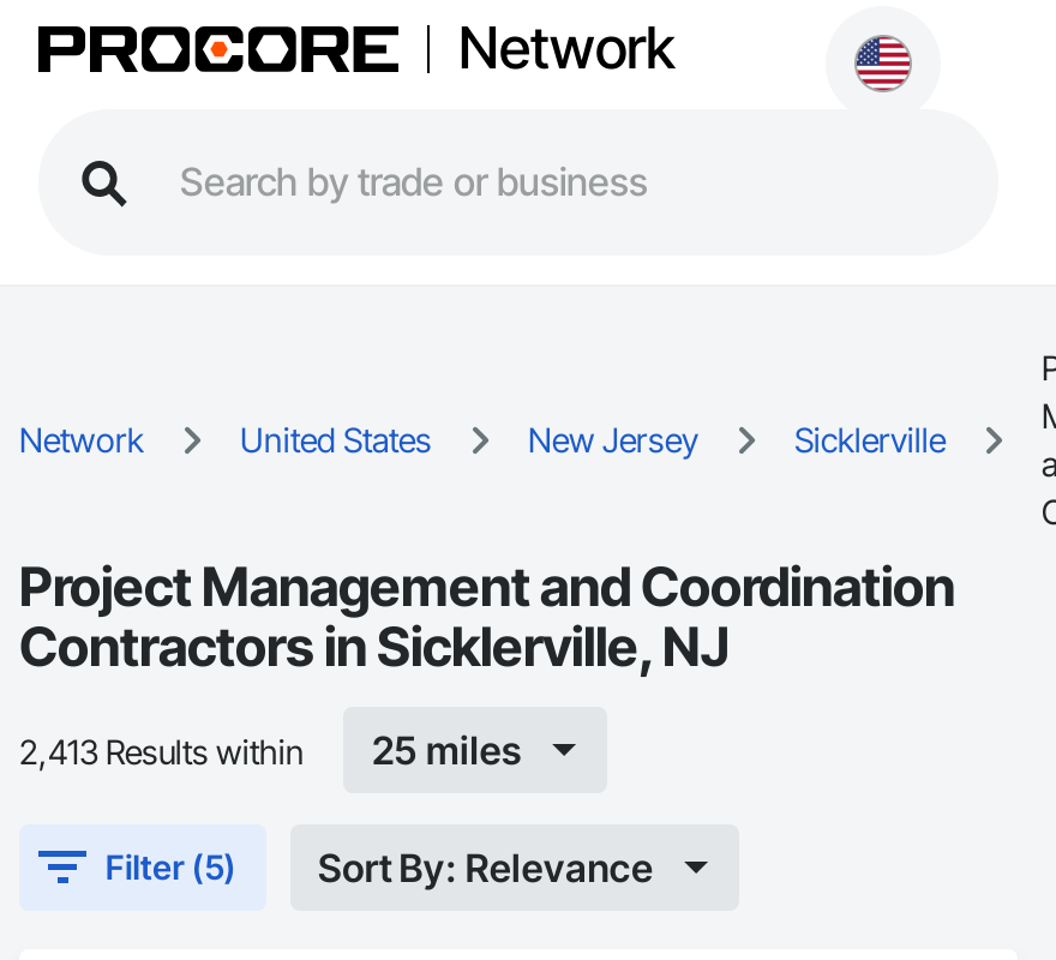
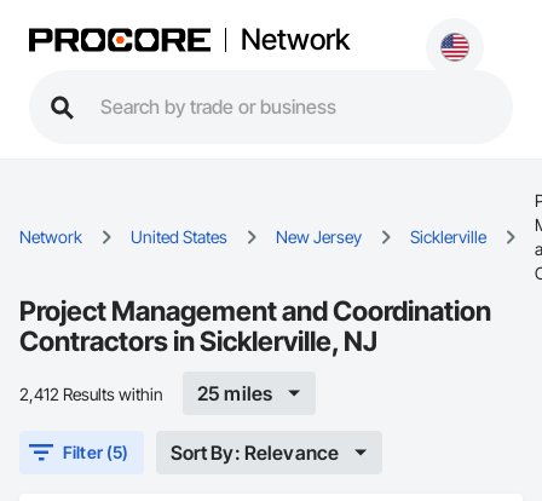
[19,730,305,770] 2,413 Results within -> [19,383,163,404] 2,412 Results within

